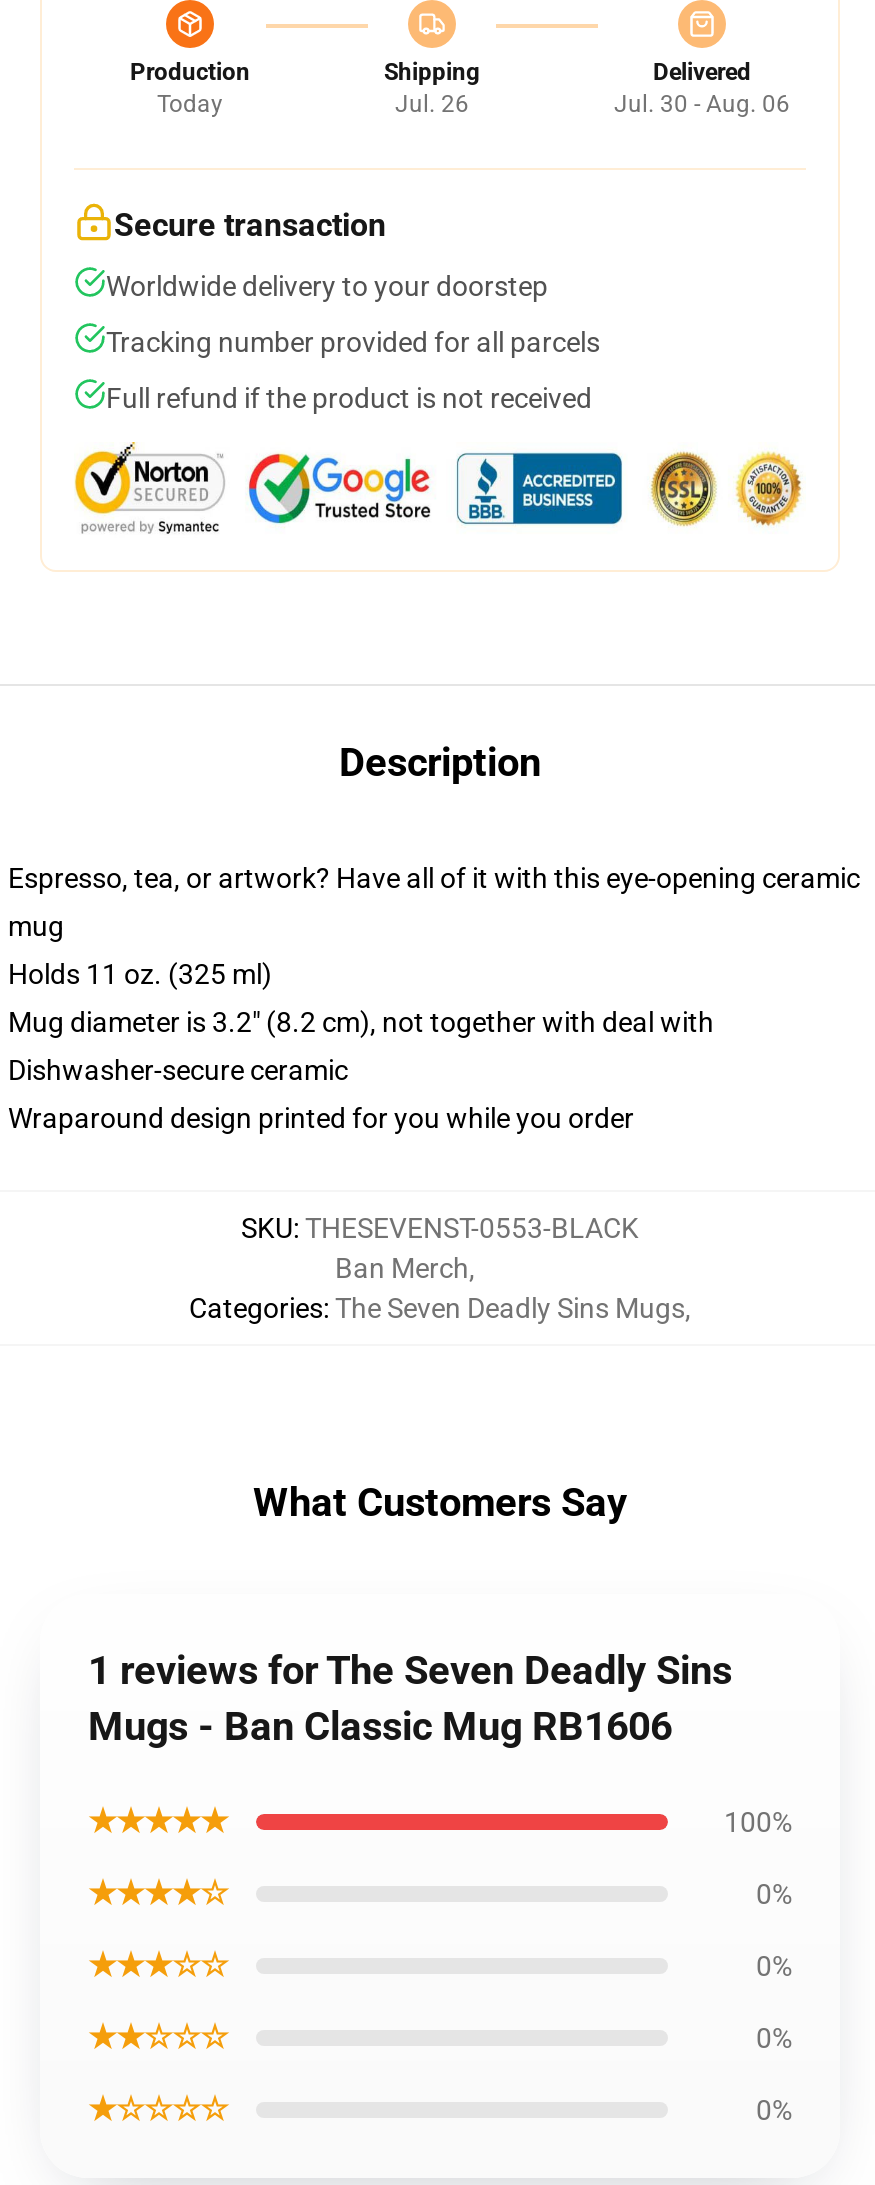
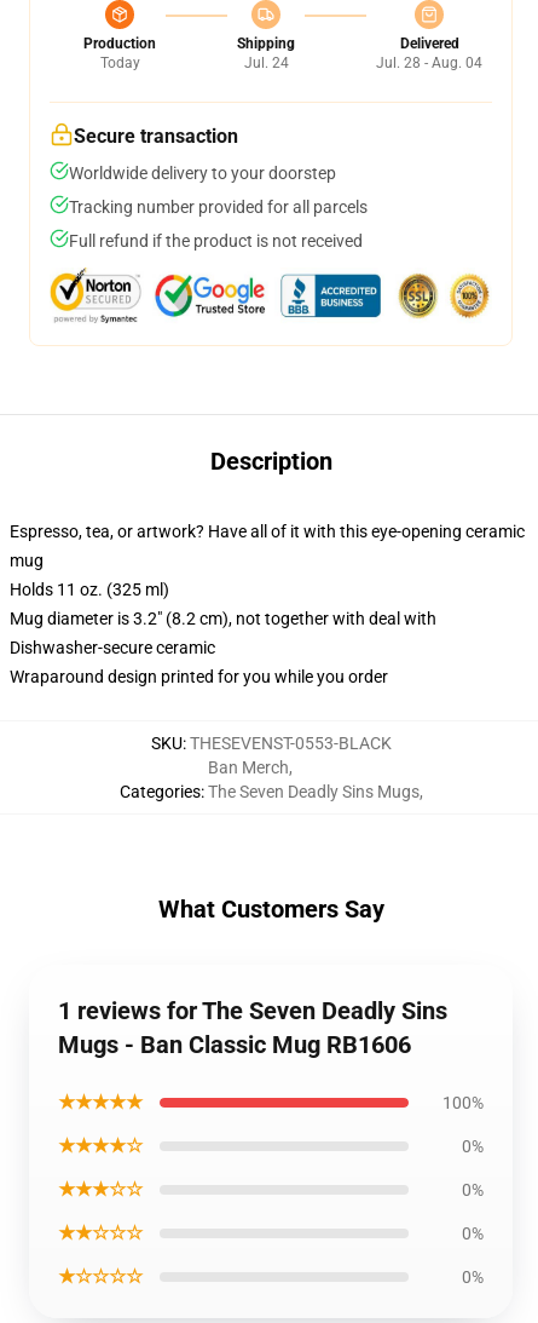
[395,90,469,118] Jul. 26 -> [244,54,288,71] Jul. 24
[614,90,790,118] Jul. 30 - Aug. 06 -> [376,54,482,71] Jul. 28 - Aug. 04

